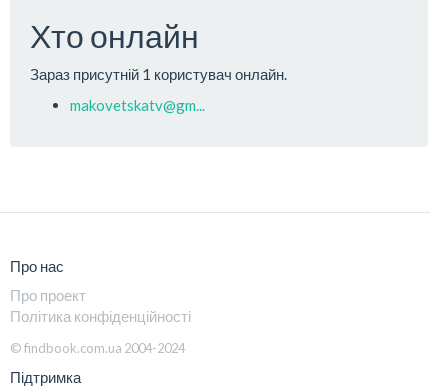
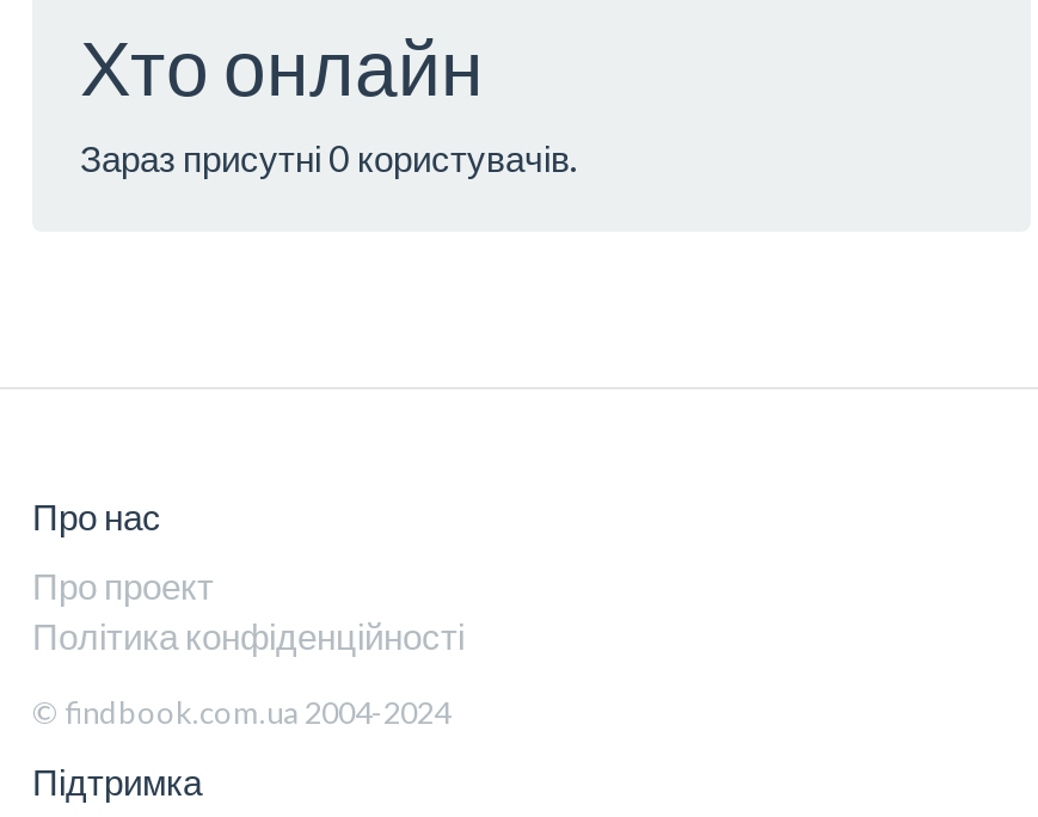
[30,65,287,114] Зараз присутній 1 користувач онлайн. | makovetskatv@gm... -> [80,135,577,178] Зараз присутні 0 користувачів.

